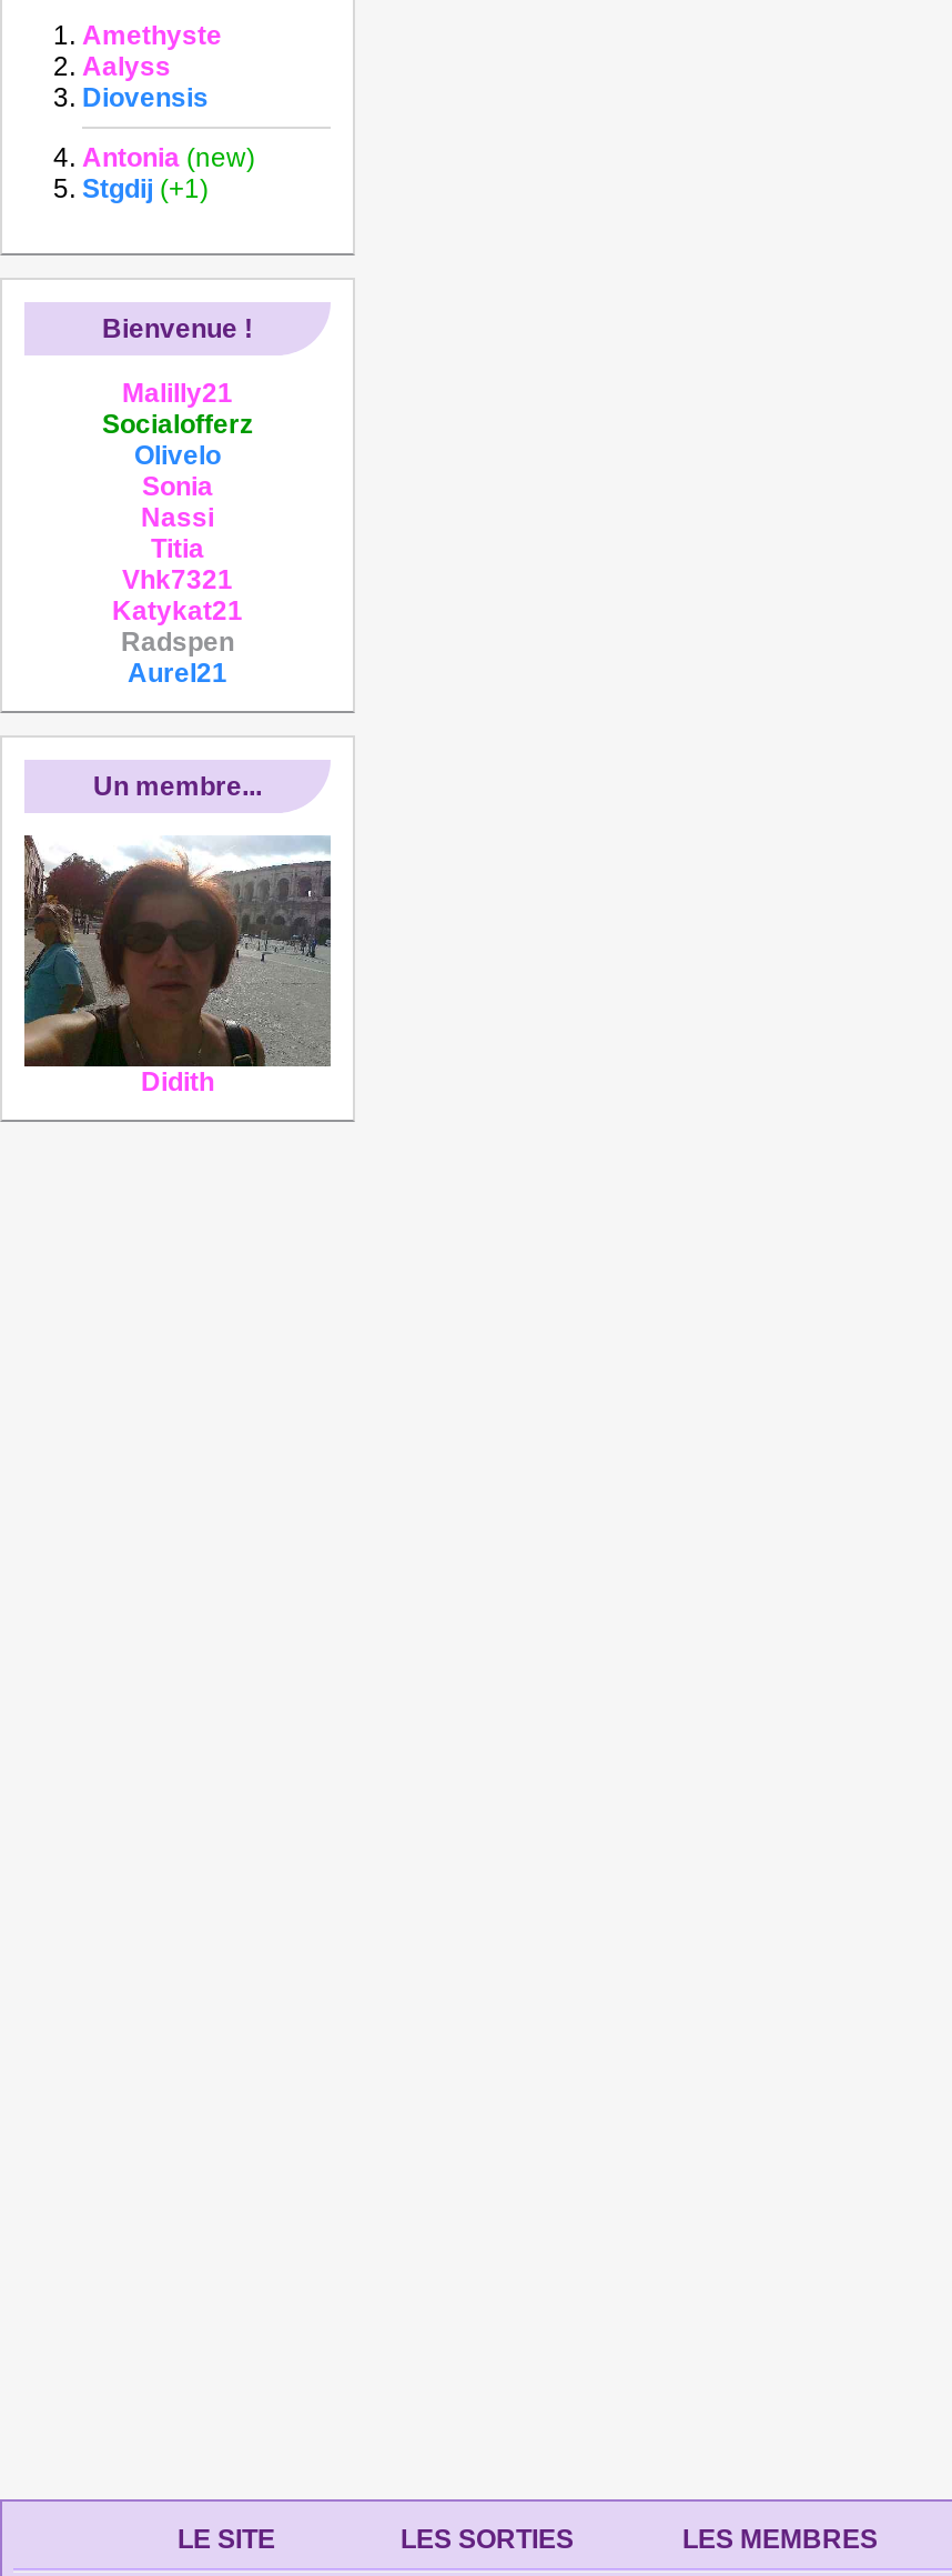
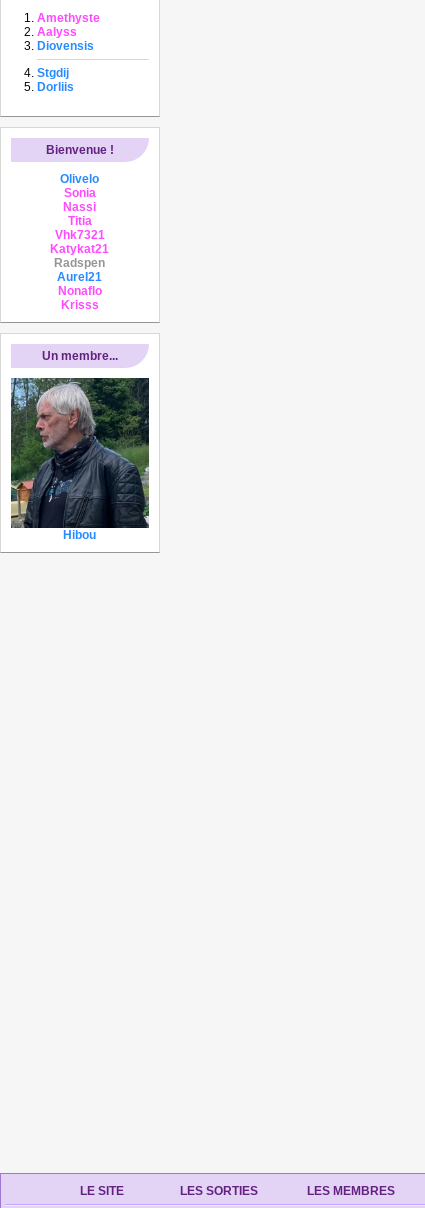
[82,142,255,204] Antonia (new) | Stgdij (+1) -> [37,66,74,94] Stgdij | Dorliis
[102,378,253,440] Malilly21 | Socialofferz -> none
moved [112,440,243,689] -> [50,172,109,284]: Olivelo | Sonia | Nassi | Titia | Vhk7321 | Katykat21 | Radspen | AureI21
none -> [58,284,102,312] Nonaflo | Krisss
[22,835,331,1097] [image] | Didith -> [10,377,150,542] [image] | Hibou

